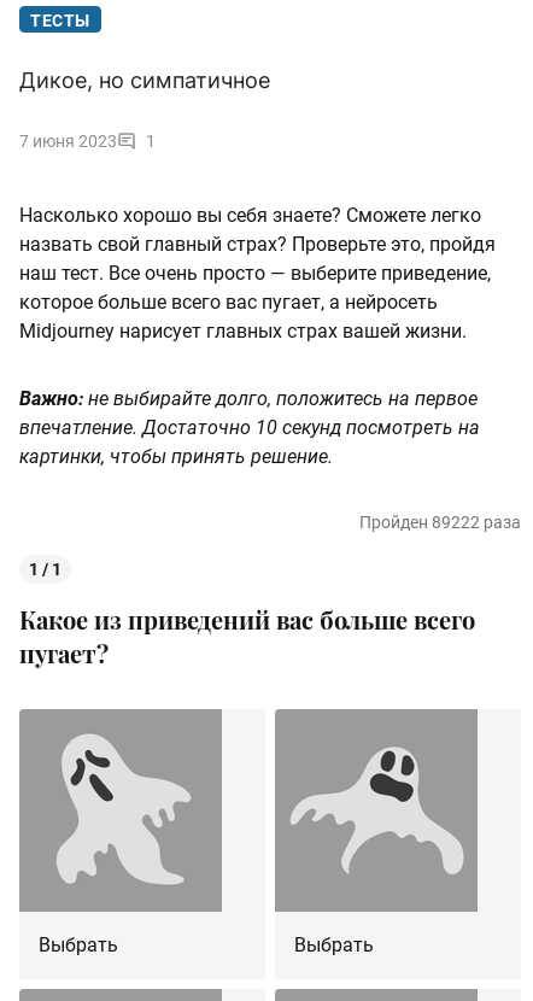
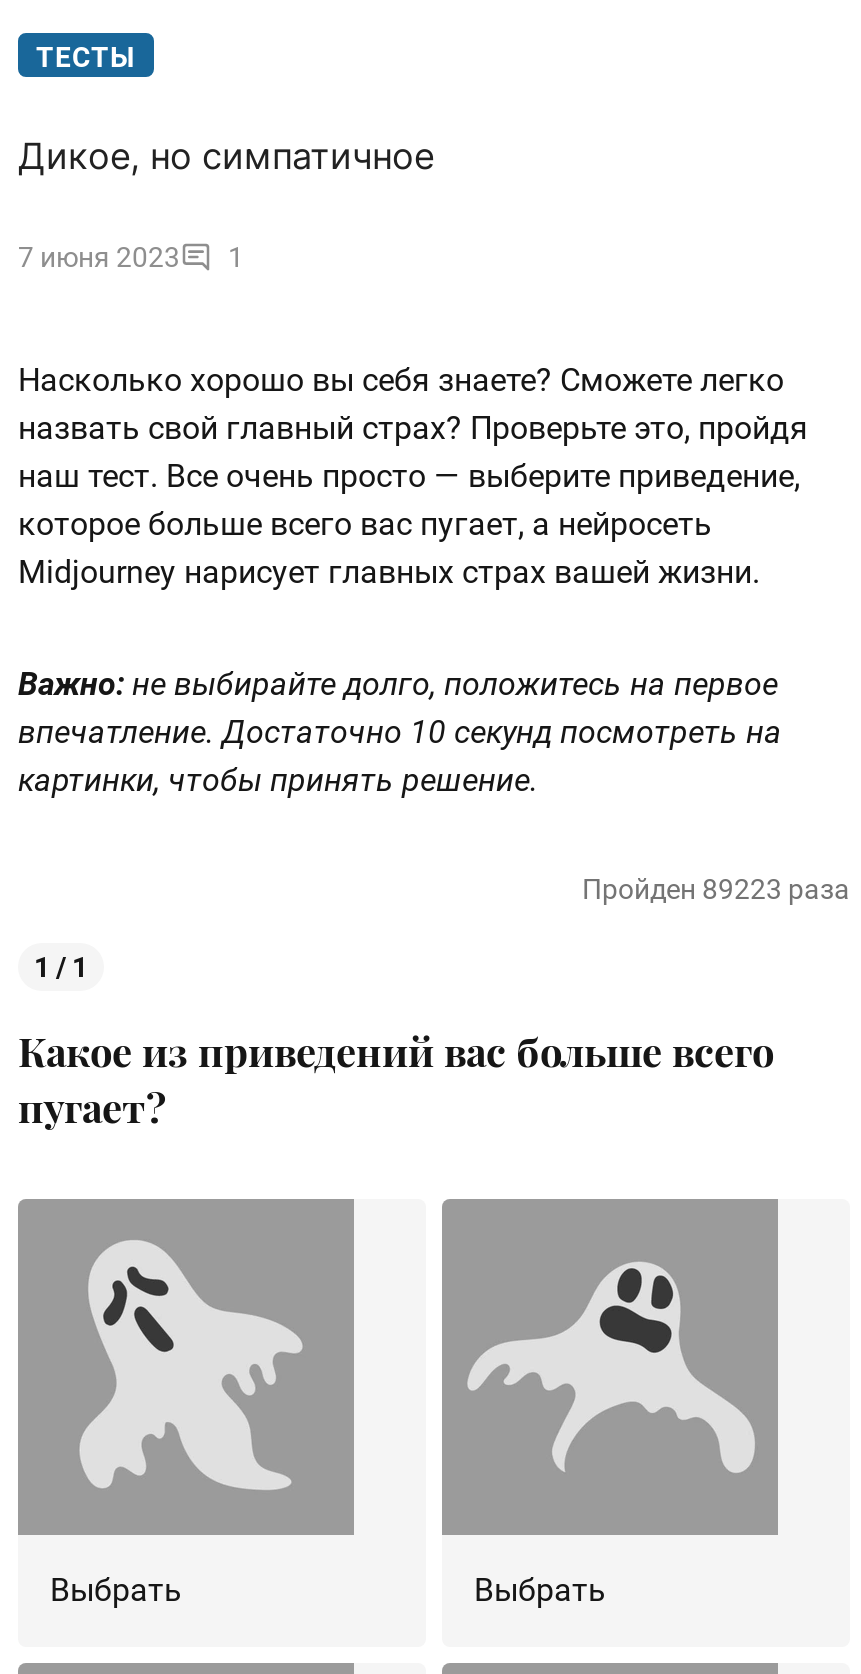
[359,513,521,532] Пройден 89222 раза -> [582,873,850,905] Пройден 89223 раза

